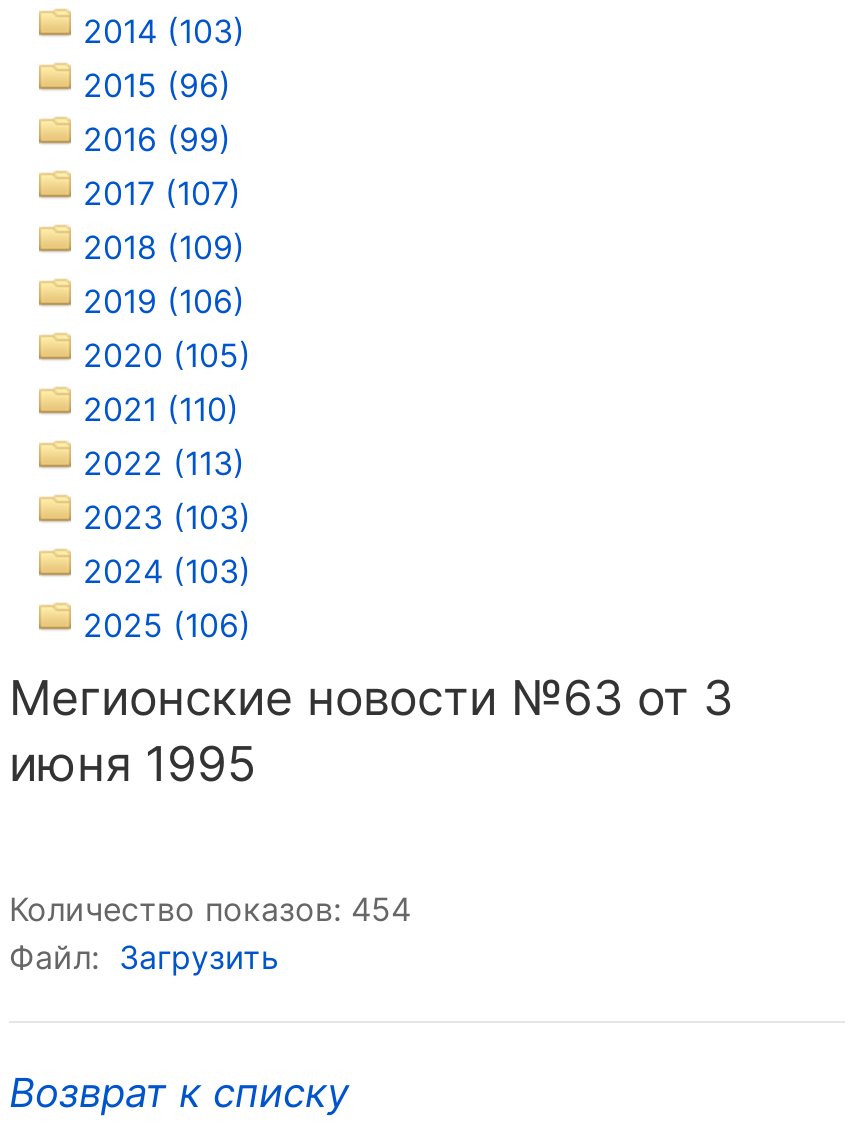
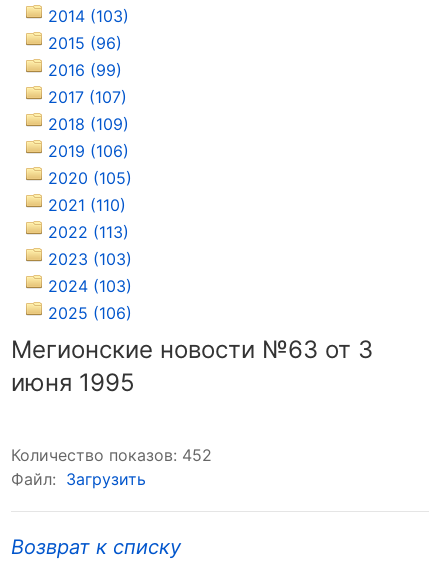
[9,888,411,928] Количество показов: 454 -> [11,445,212,465] Количество показов: 452

